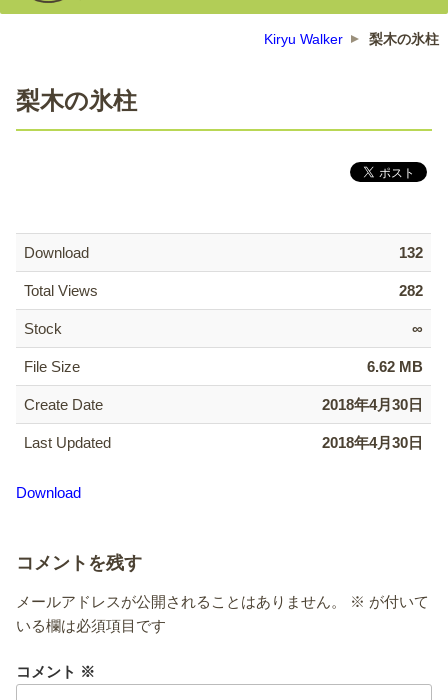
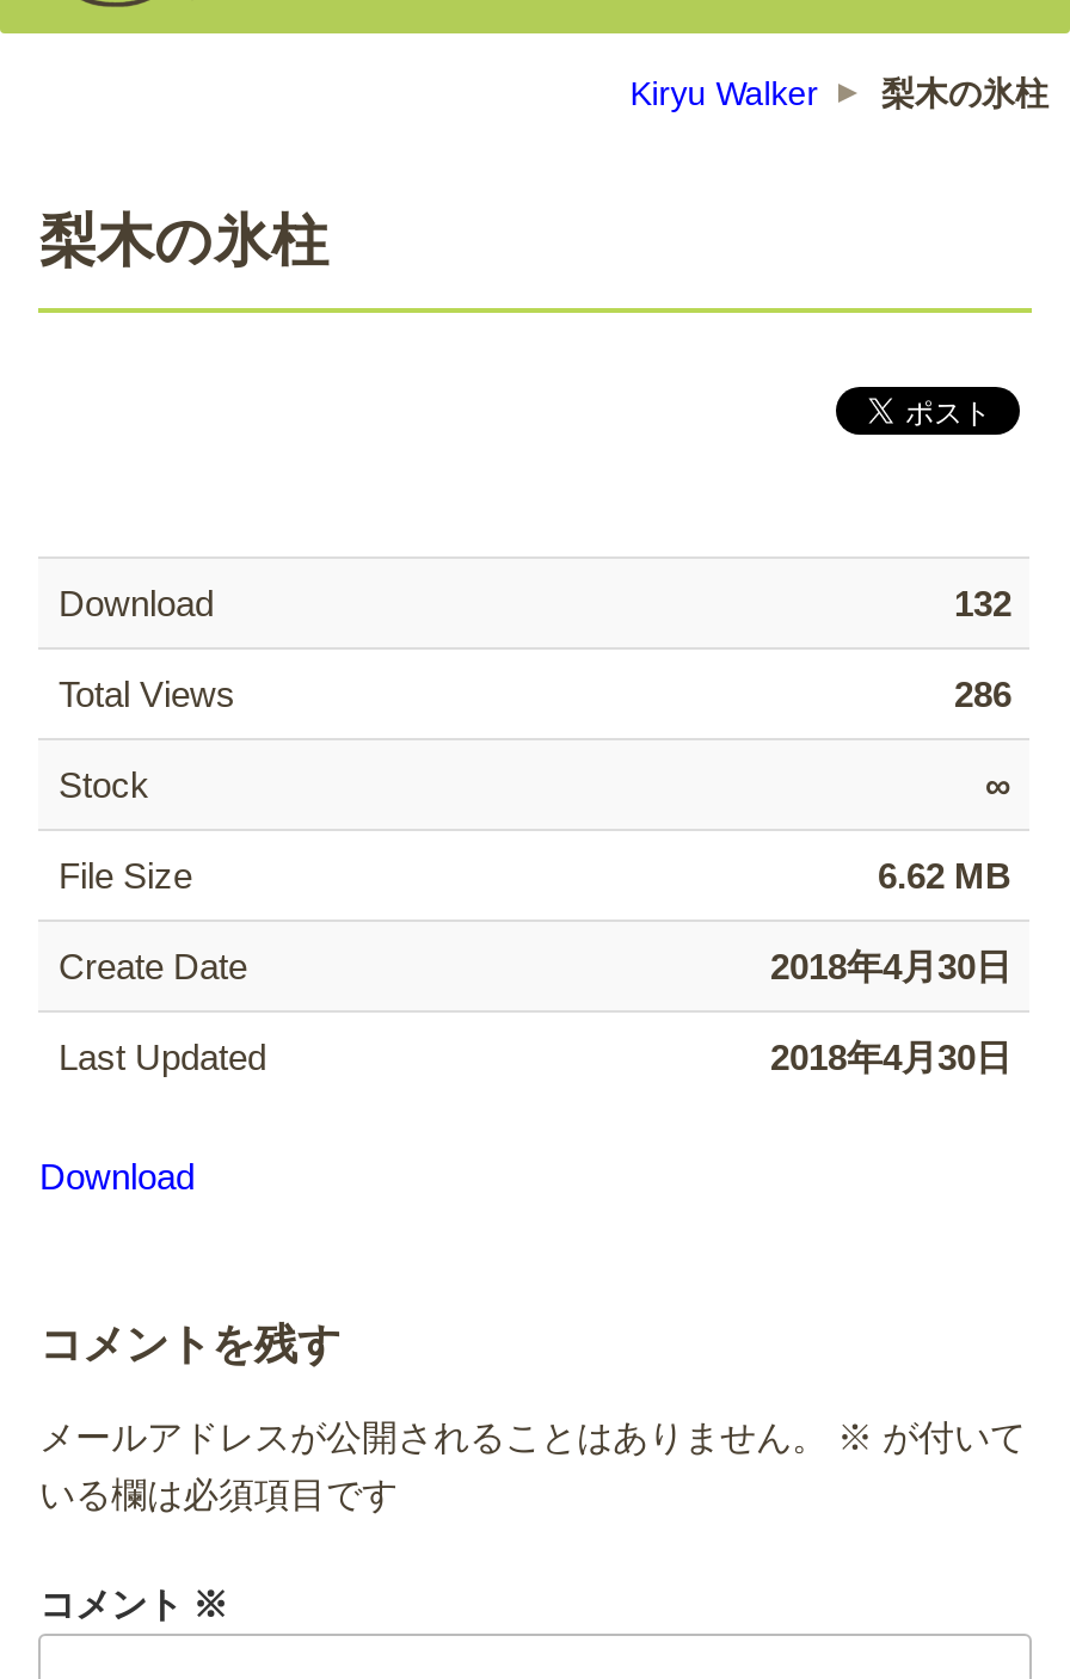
[399,282,423,299] 282 -> [954,674,1011,714] 286

